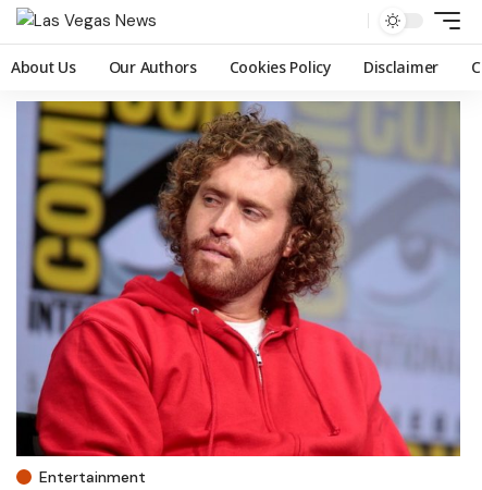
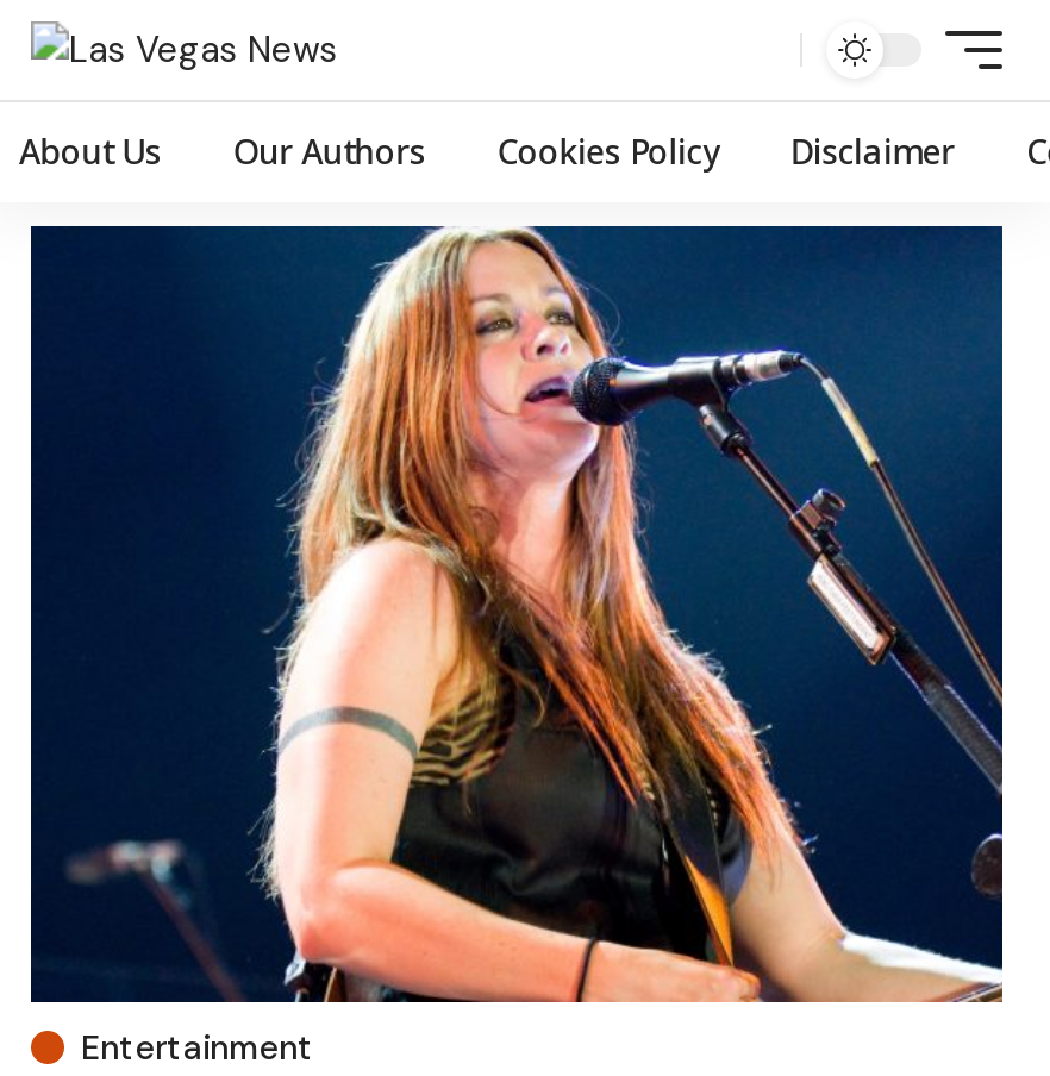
[16,100,460,457] [image] -> [31,224,1005,1005] [image]

